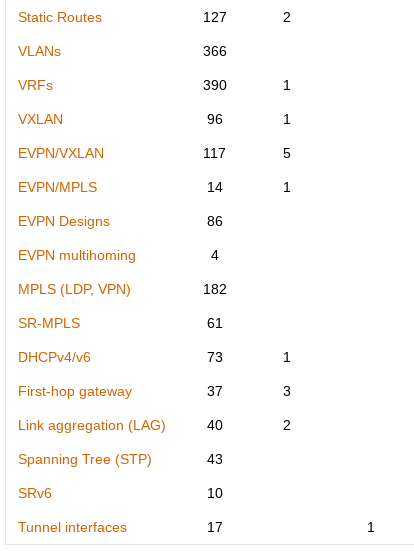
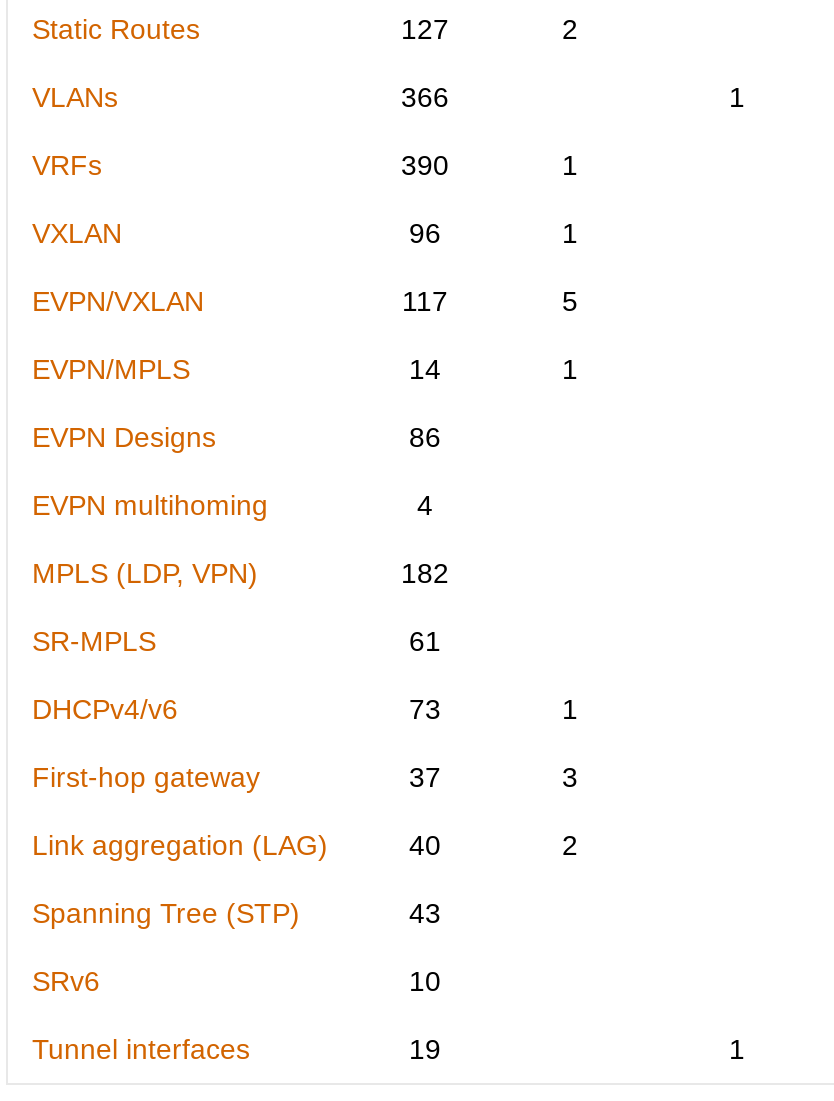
none -> [729,82,745,114] 1
[206,519,222,535] 17 -> [409,1034,441,1066] 19

